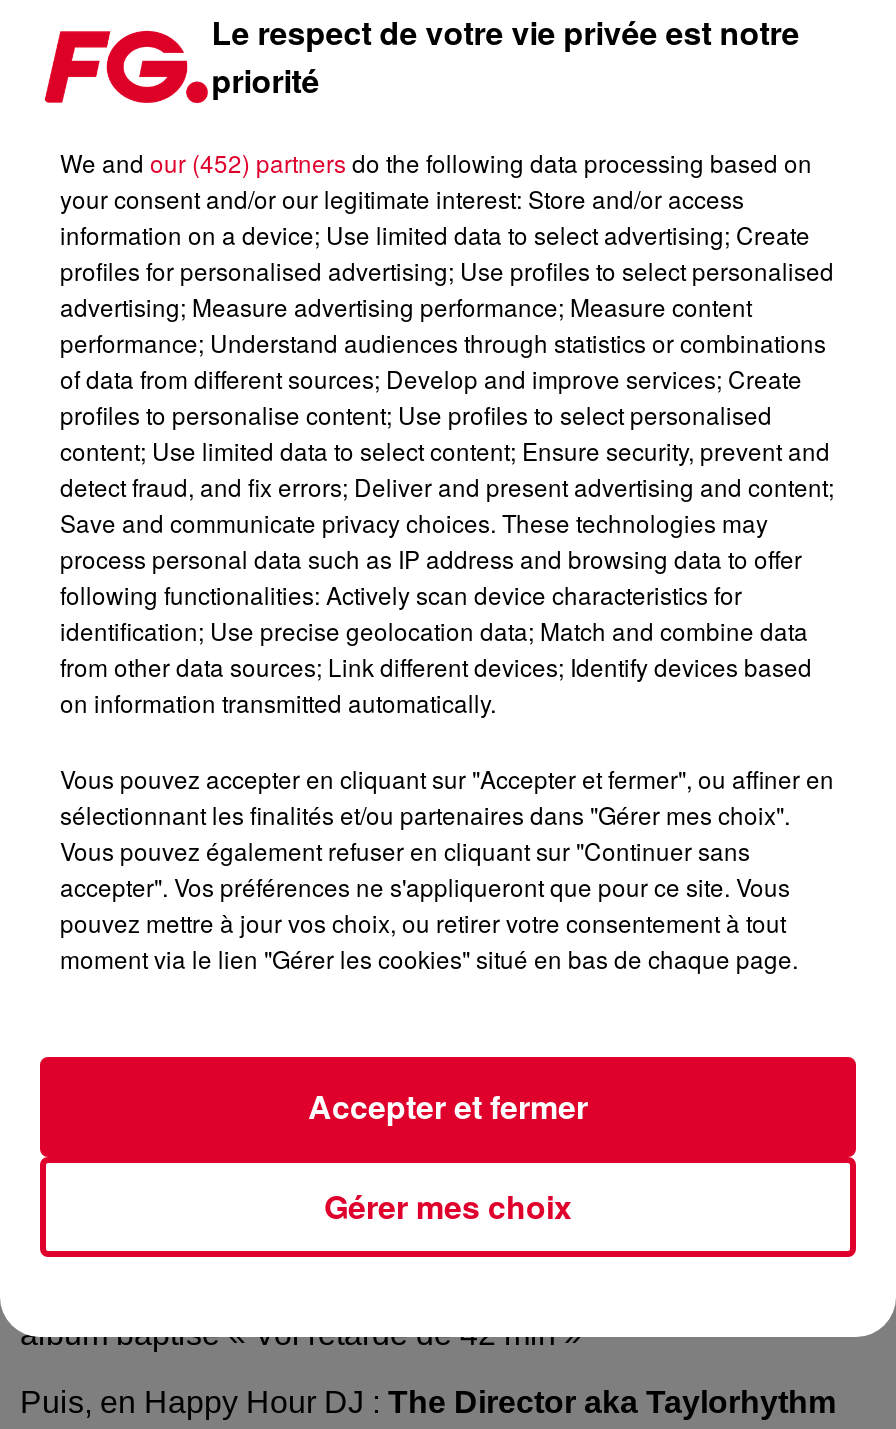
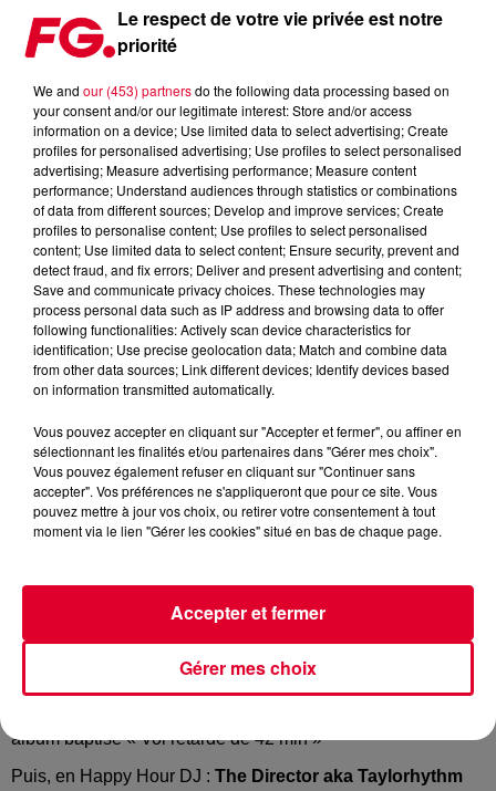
[60,145,812,179] We and our (452) partners do the following data processing based on -> [33,81,449,100] We and our (453) partners do the following data processing based on

